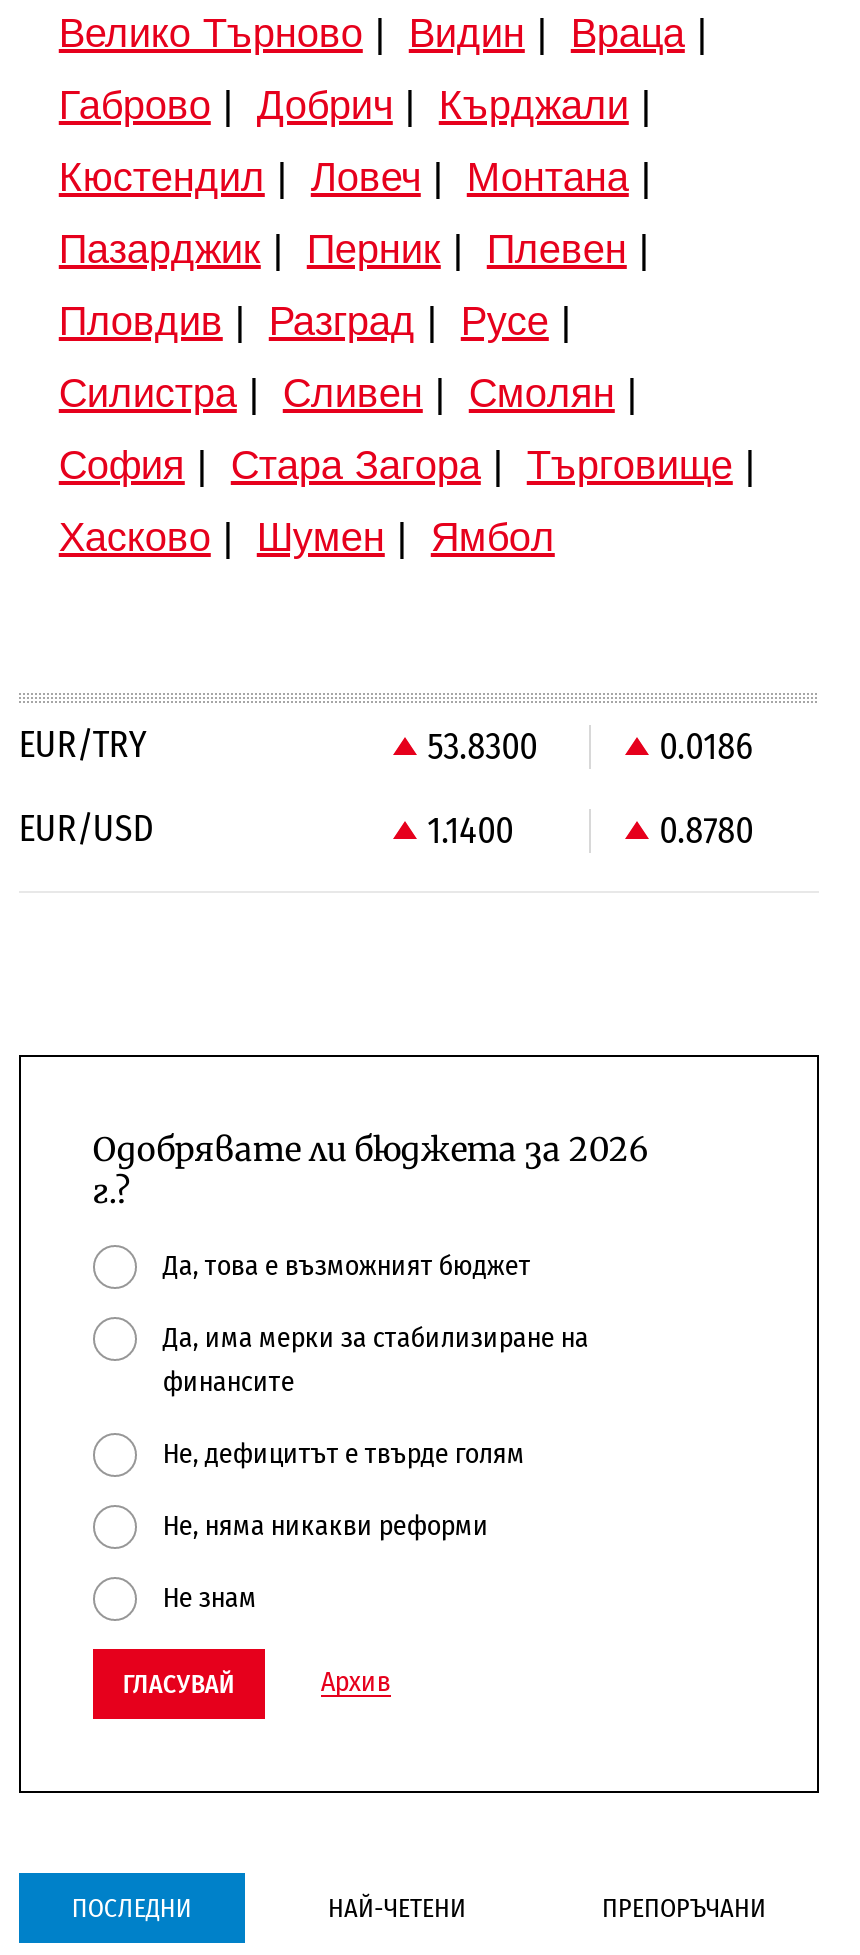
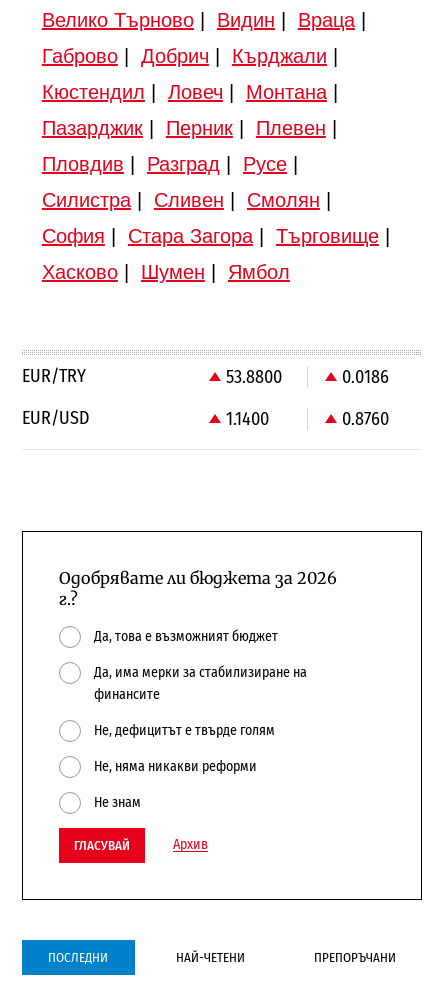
[427,725,537,769] 53.8300 -> [226,366,282,388] 53.8800
[659,809,753,853] 0.8780 -> [342,408,389,430] 0.8760

